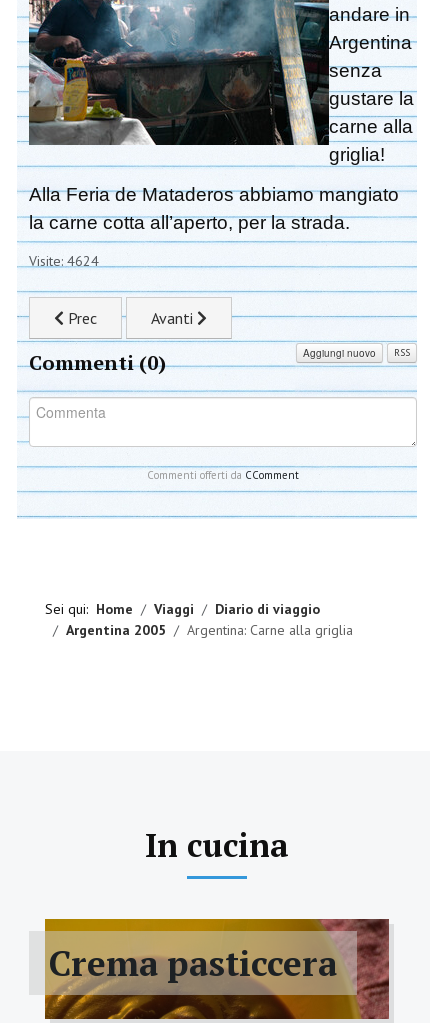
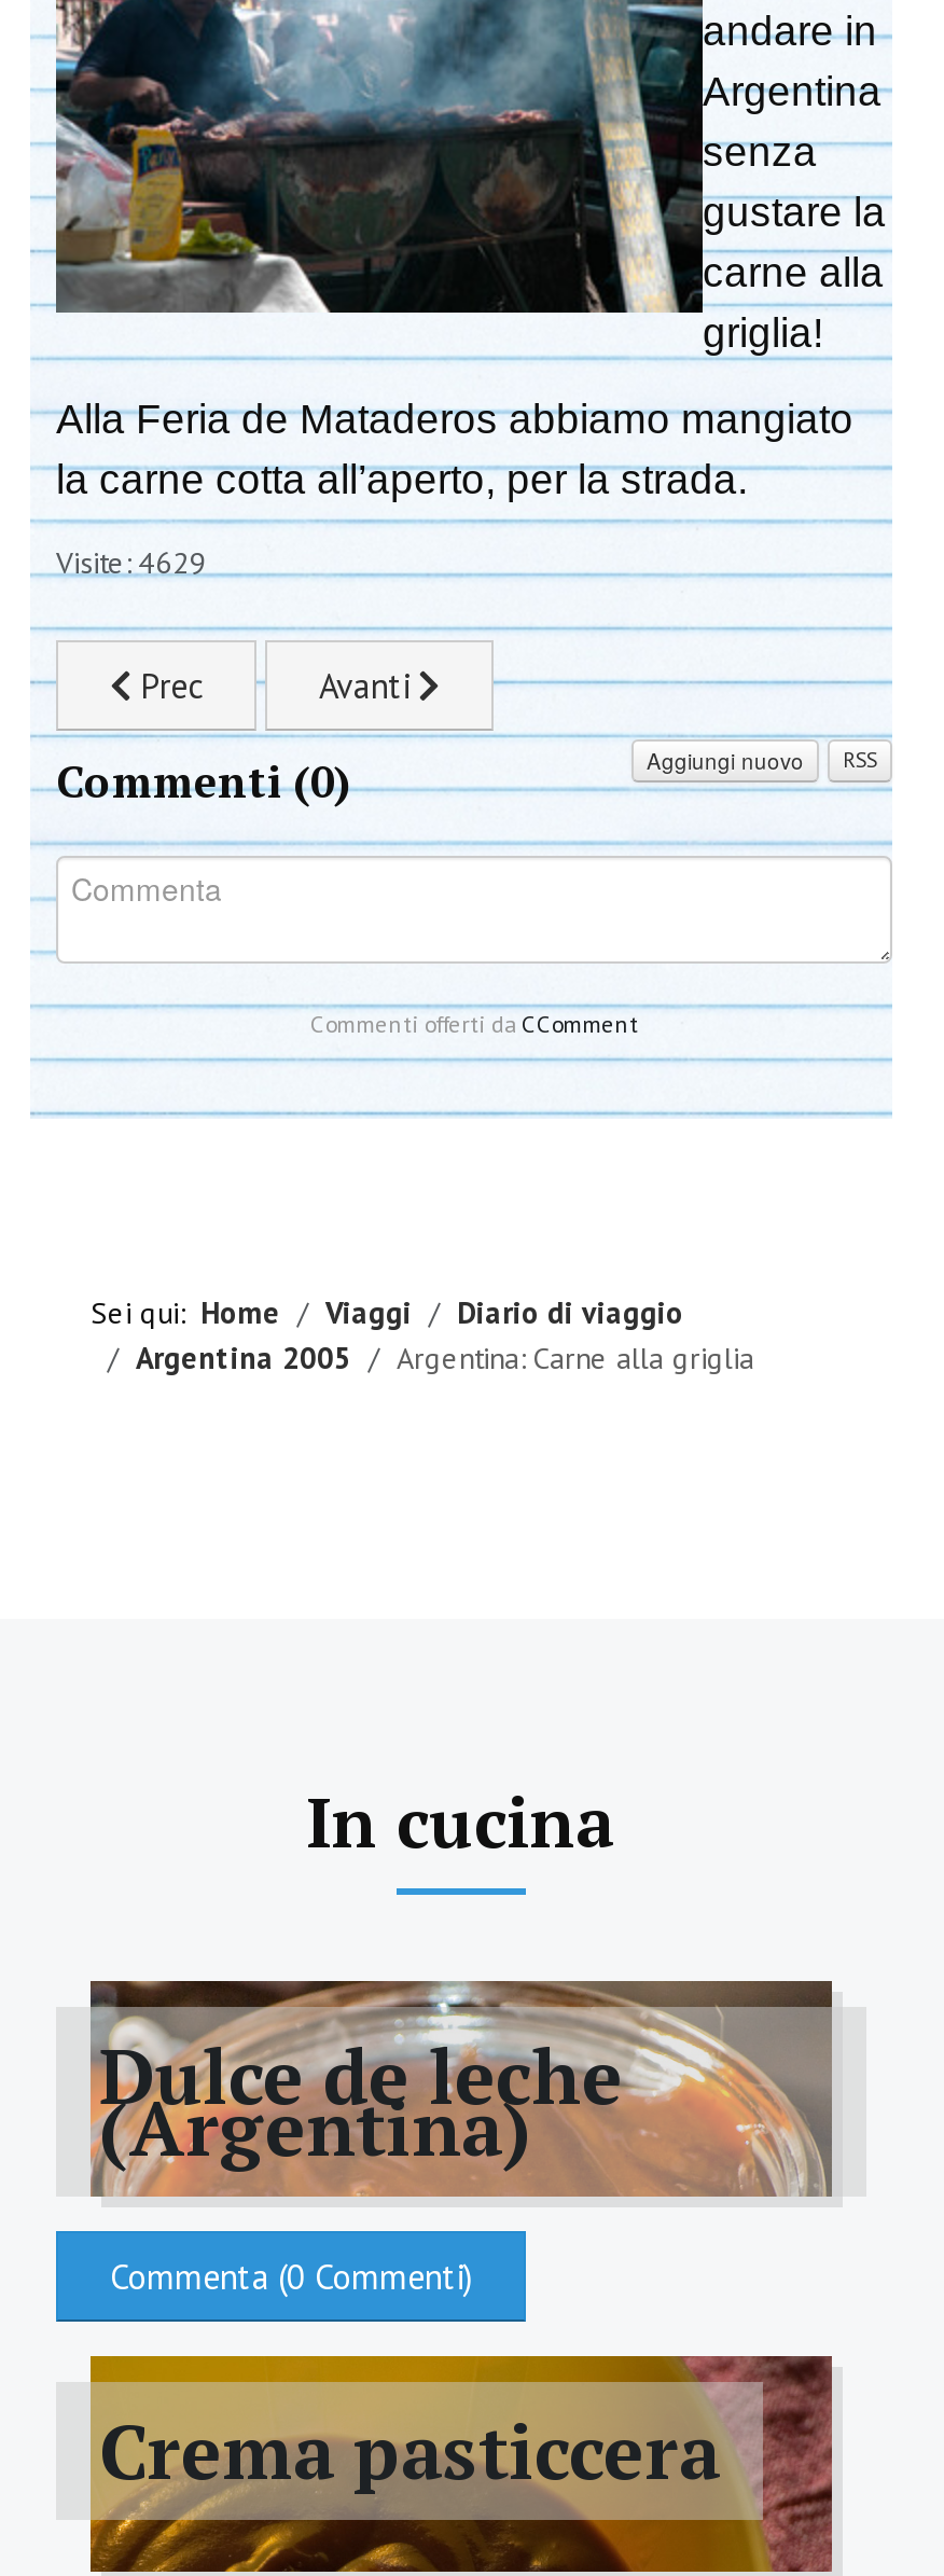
[29,252,99,270] Visite: 4624 -> [56,543,207,582] Visite: 4629
none -> [99,2026,623,2298] Dulce de leche | (Argentina) | Commenta (0 Commenti)

